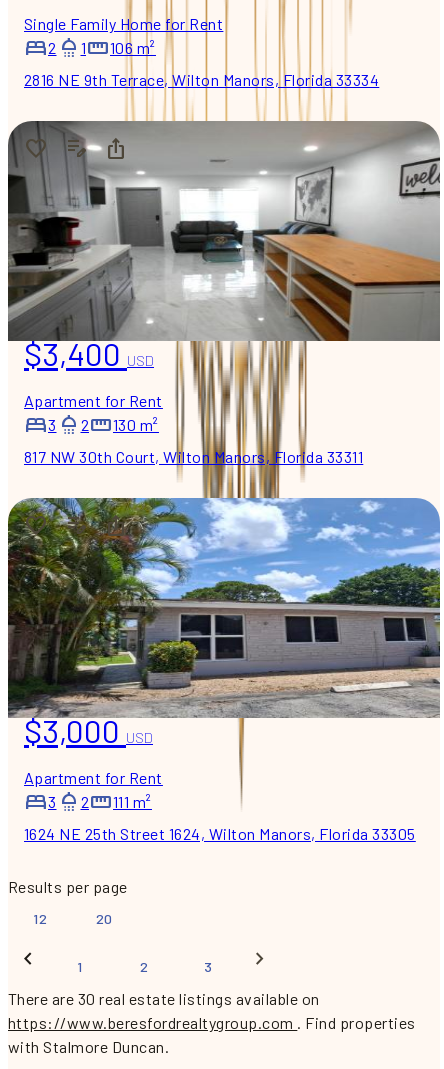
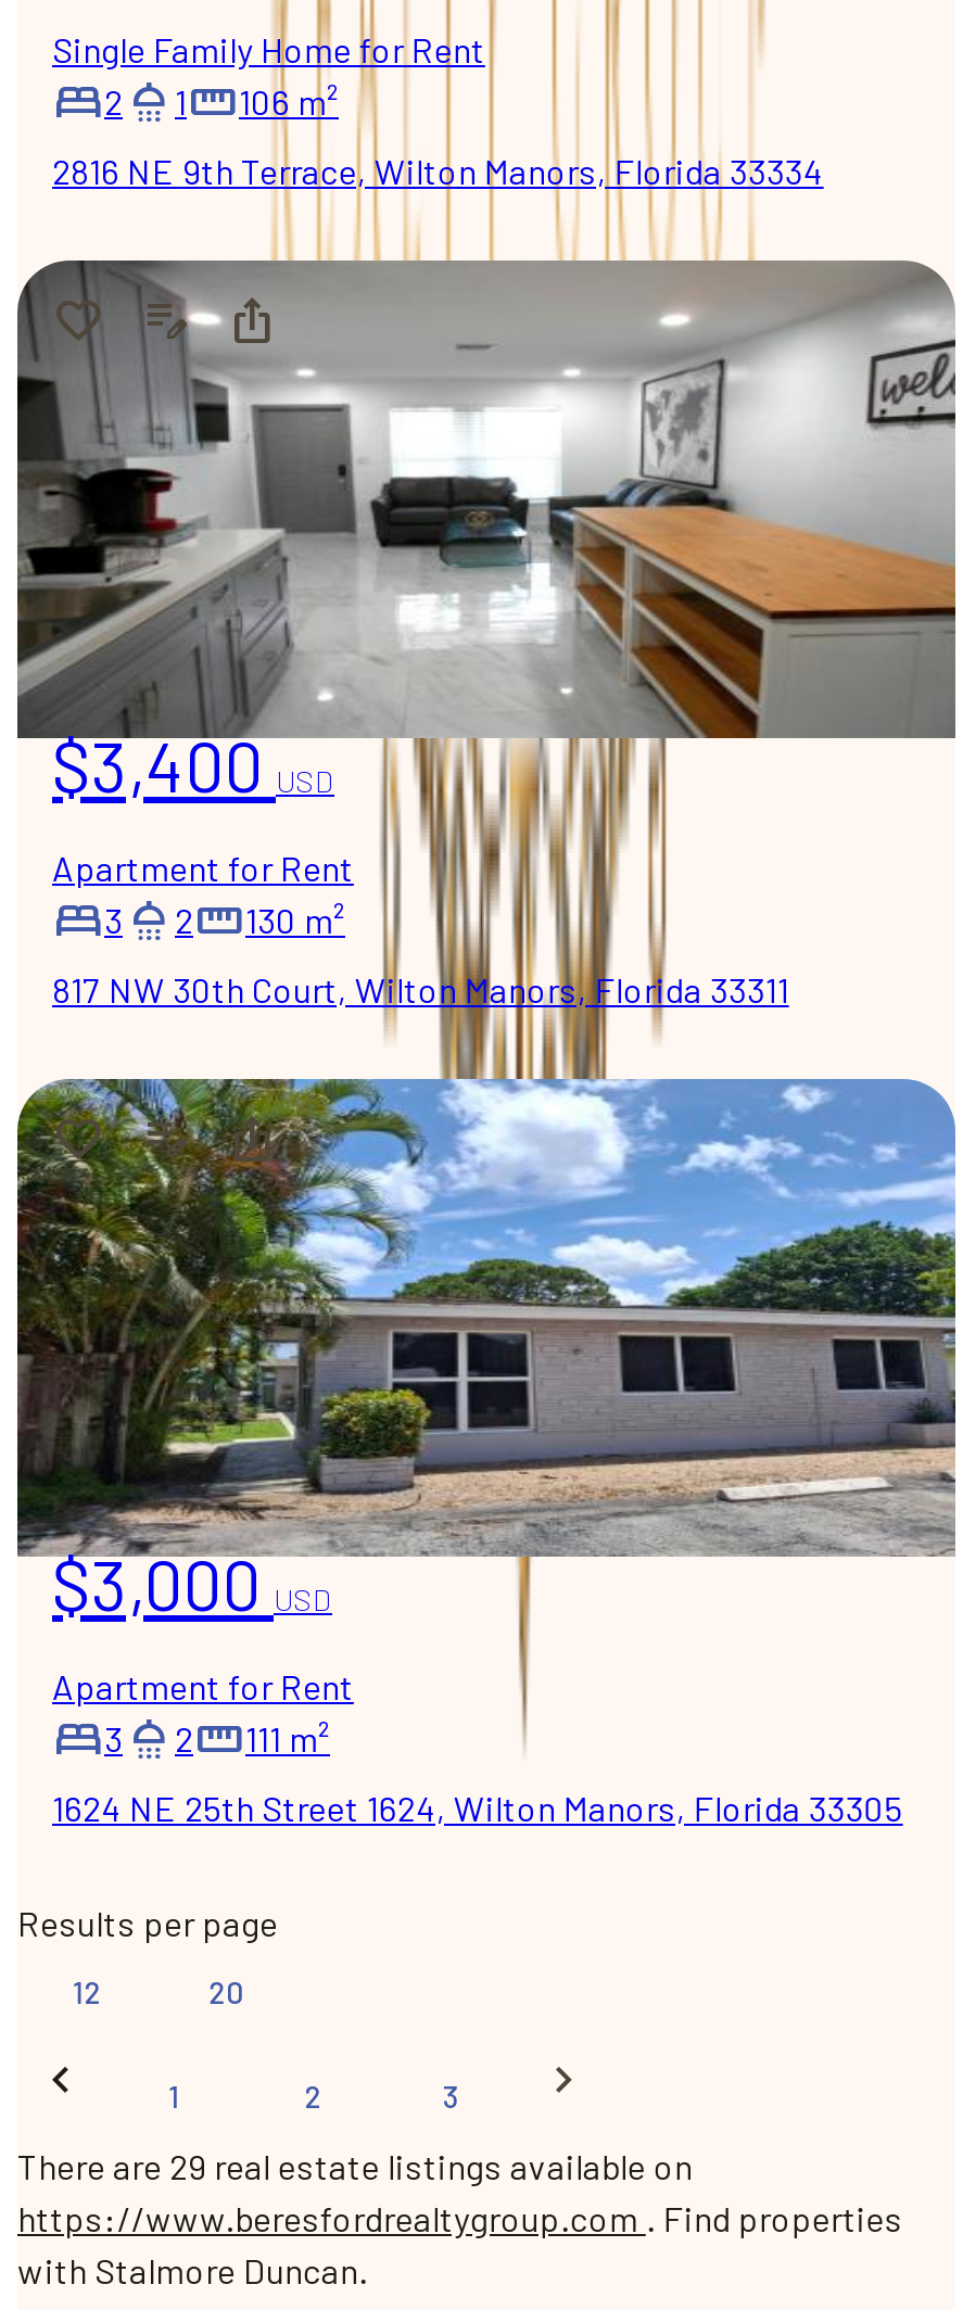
[8,989,320,1008] There are 30 real estate listings available on -> [17,2145,692,2186] There are 29 real estate listings available on

